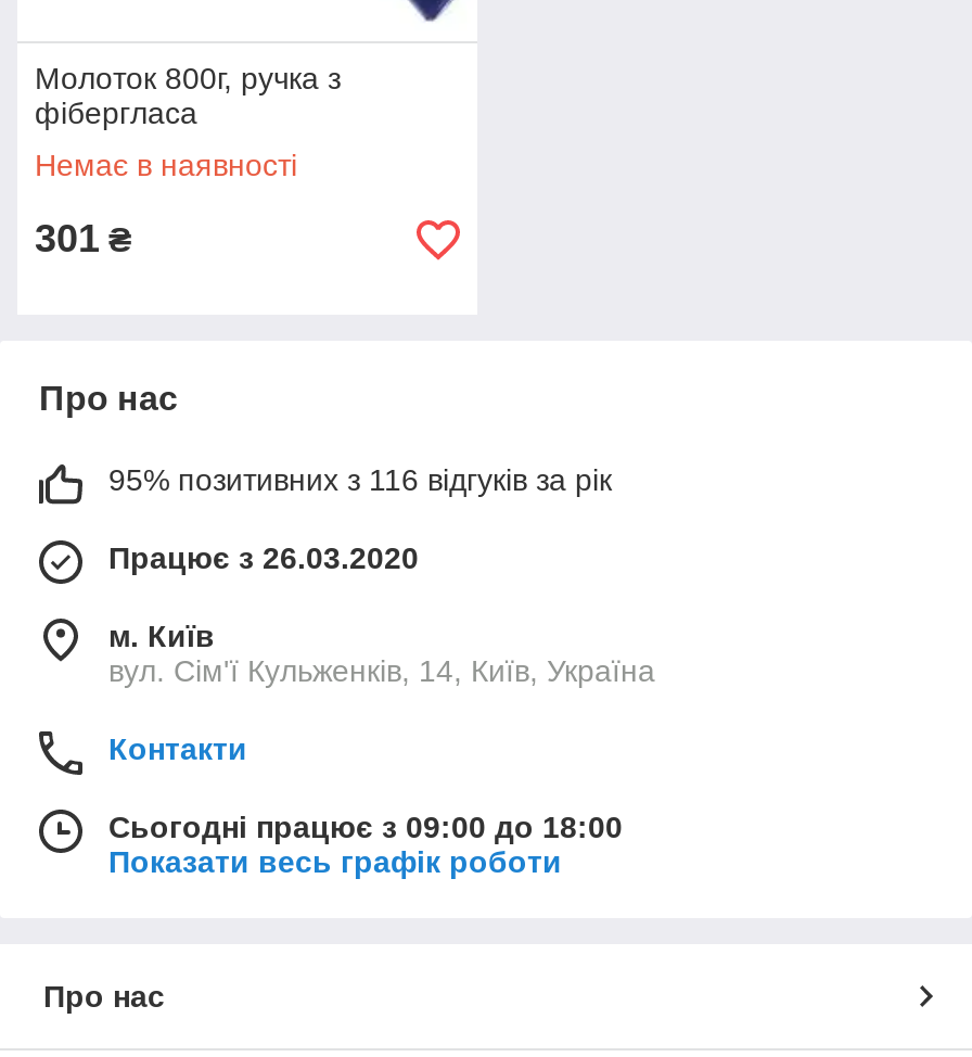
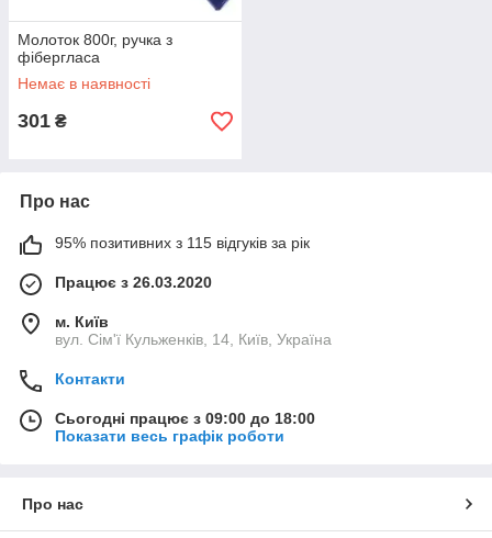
[108,462,612,497] 95% позитивних з 116 відгуків за рік -> [55,234,310,251] 95% позитивних з 115 відгуків за рік

